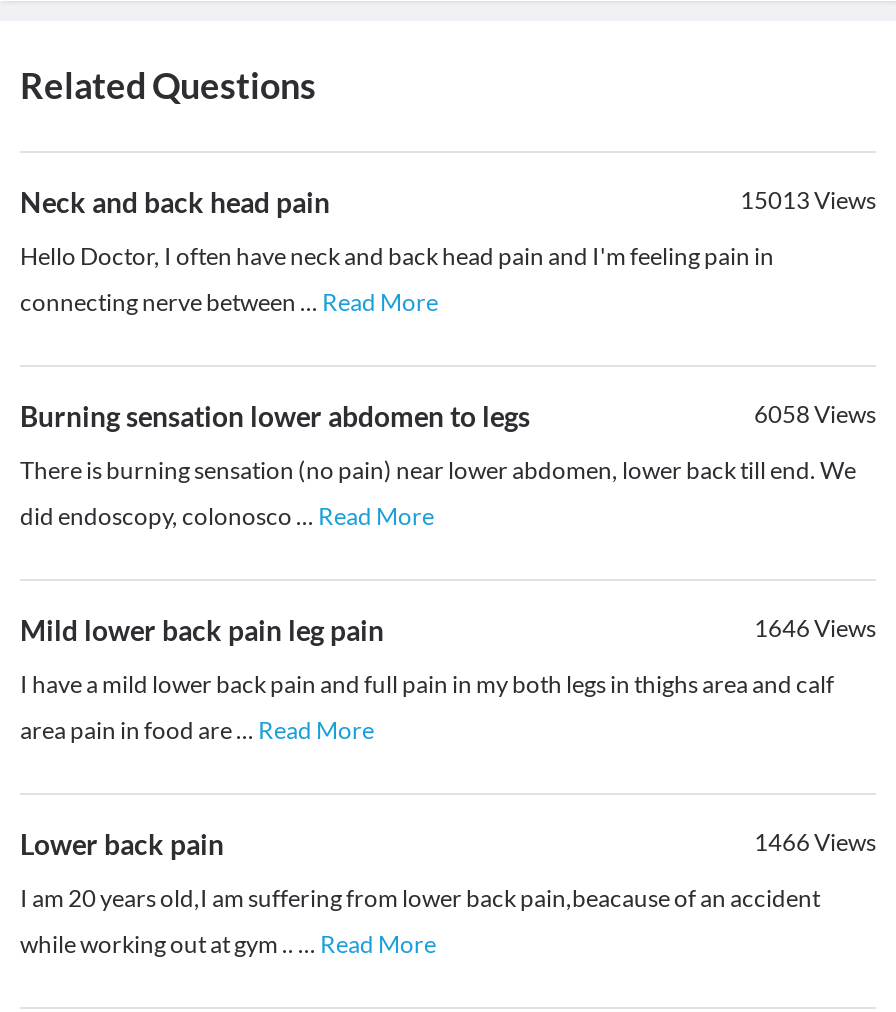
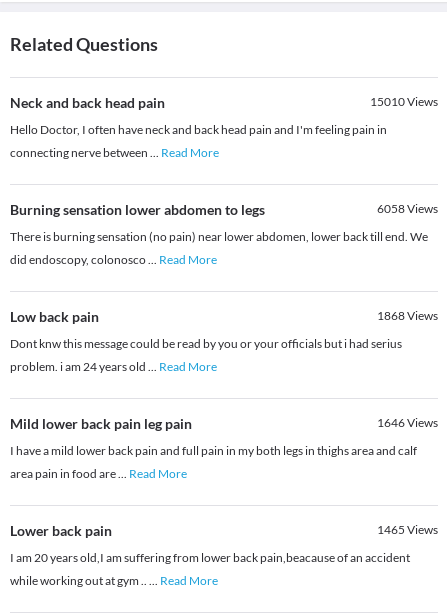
[740,186,876,216] 15013Views -> [370,94,438,109] 15010Views
none -> [10,308,438,374] Low back pain | 1868 Views | Dont knw this message could be read by you or your officials but i had serius | problem. i am 24 years old... Read More
[754,828,876,858] 1466Views -> [377,522,438,537] 1465Views

